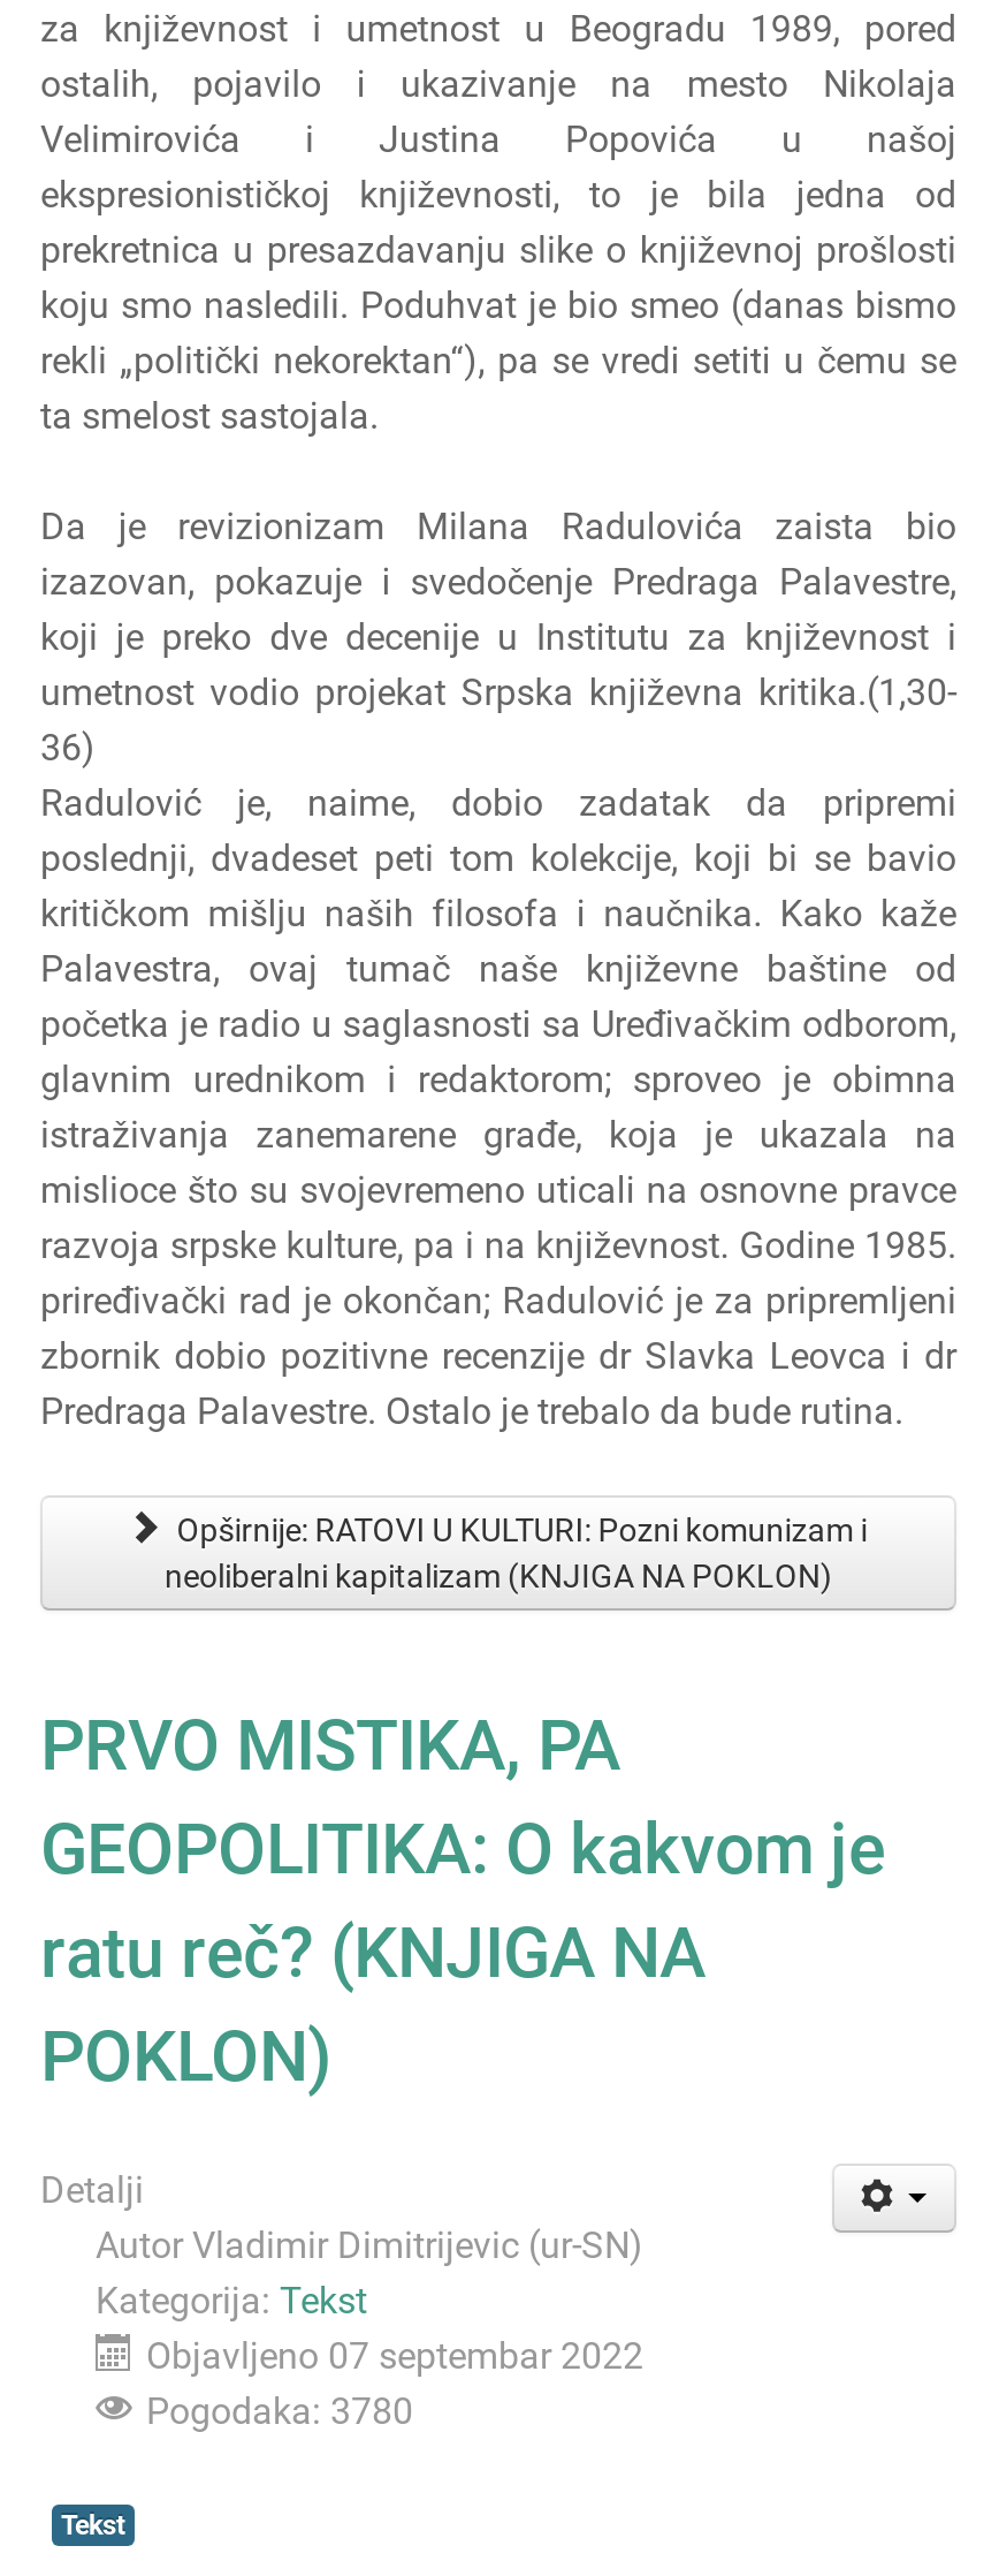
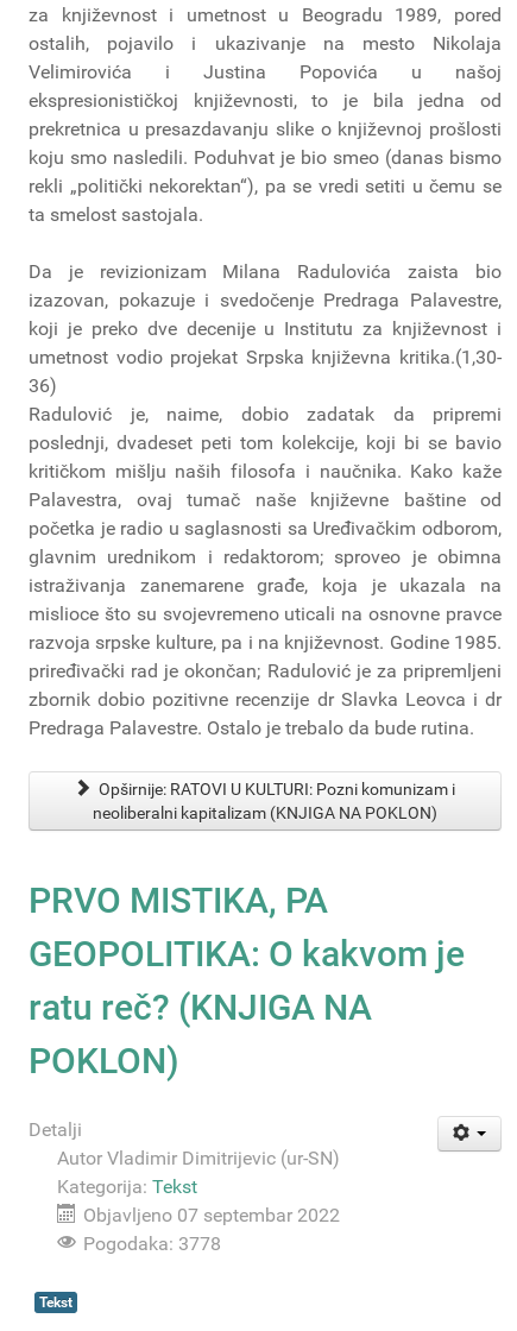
[146,2390,413,2434] Pogodaka: 3780 -> [83,1233,221,1255] Pogodaka: 3778

